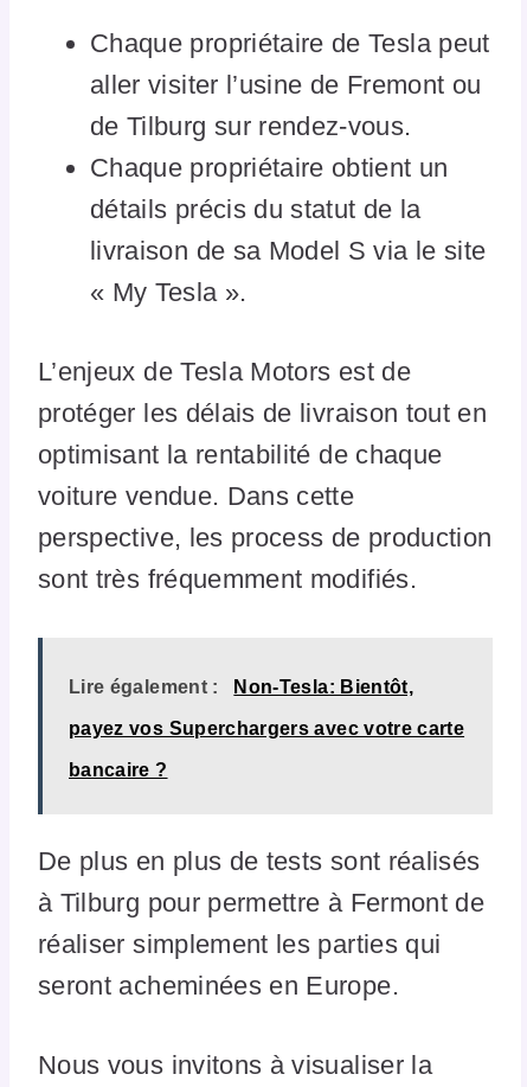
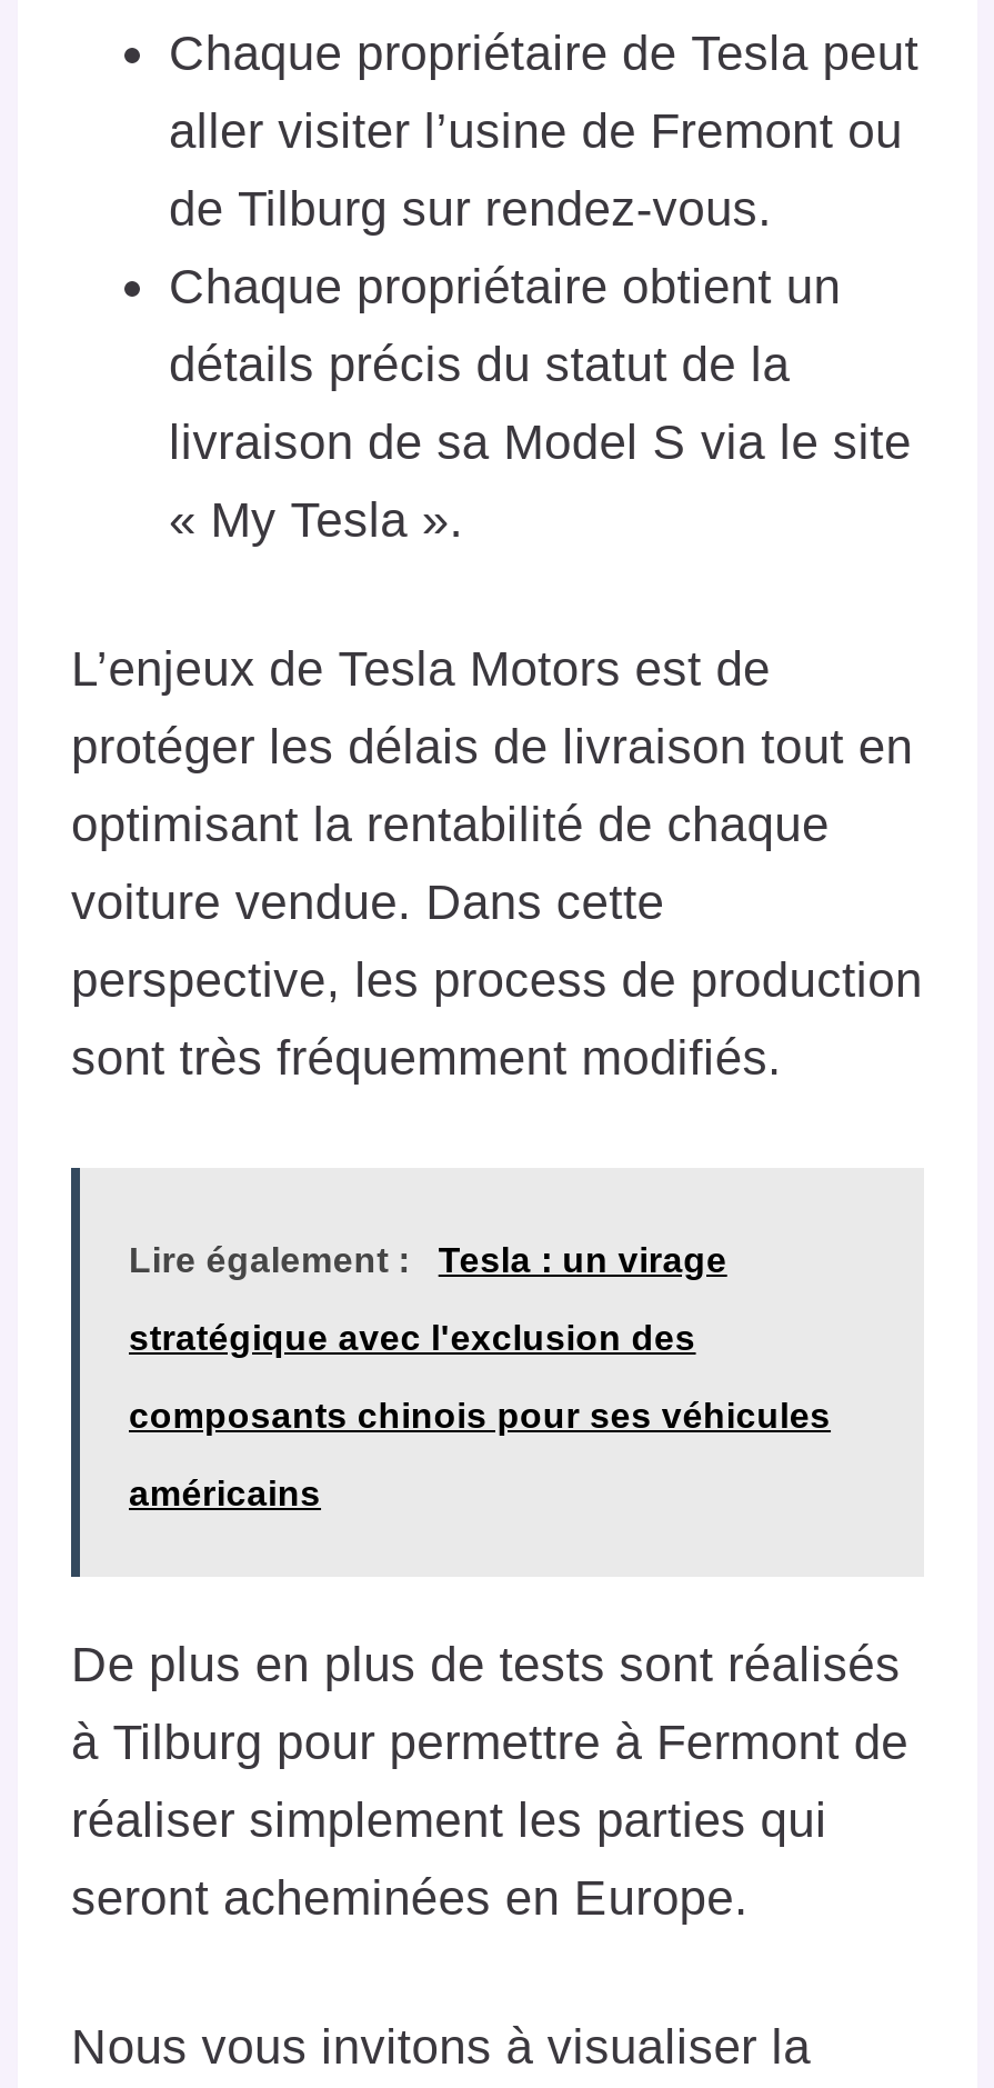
[69,676,464,780] Non-Tesla: Bientôt, | payez vos Superchargers avec votre carte | bancaire ? -> [129,1240,831,1511] Tesla : un virage | stratégique avec l'exclusion des | composants chinois pour ses véhicules | américains

